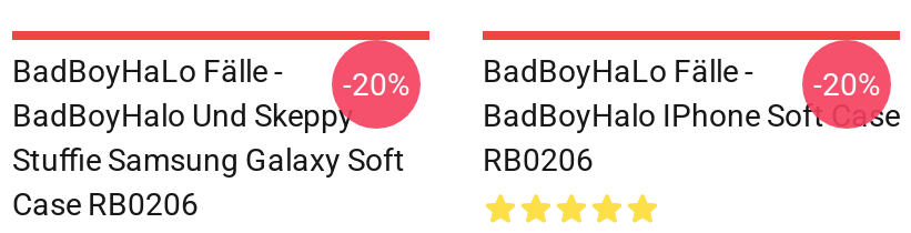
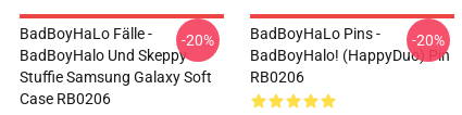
[483,53,900,133] BadBoyHaLo Fälle - | BadBoyHalo IPhone Soft Case -> [250,25,450,64] BadBoyHaLo Pins - | BadBoyHalo! (HappyDuo) Pin

